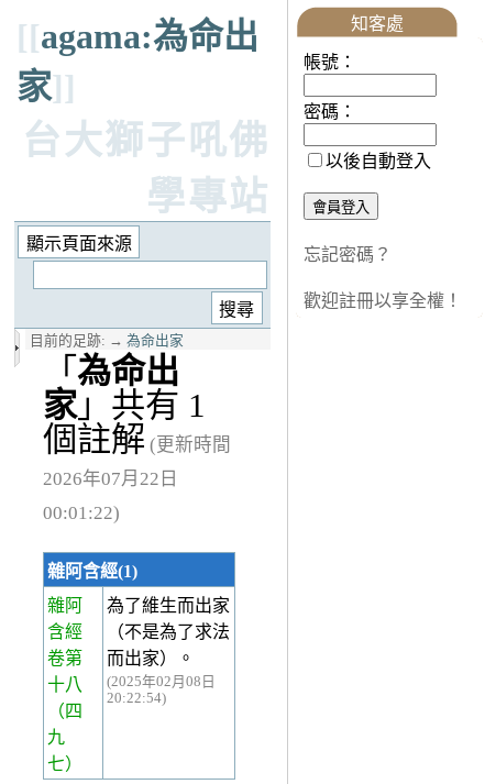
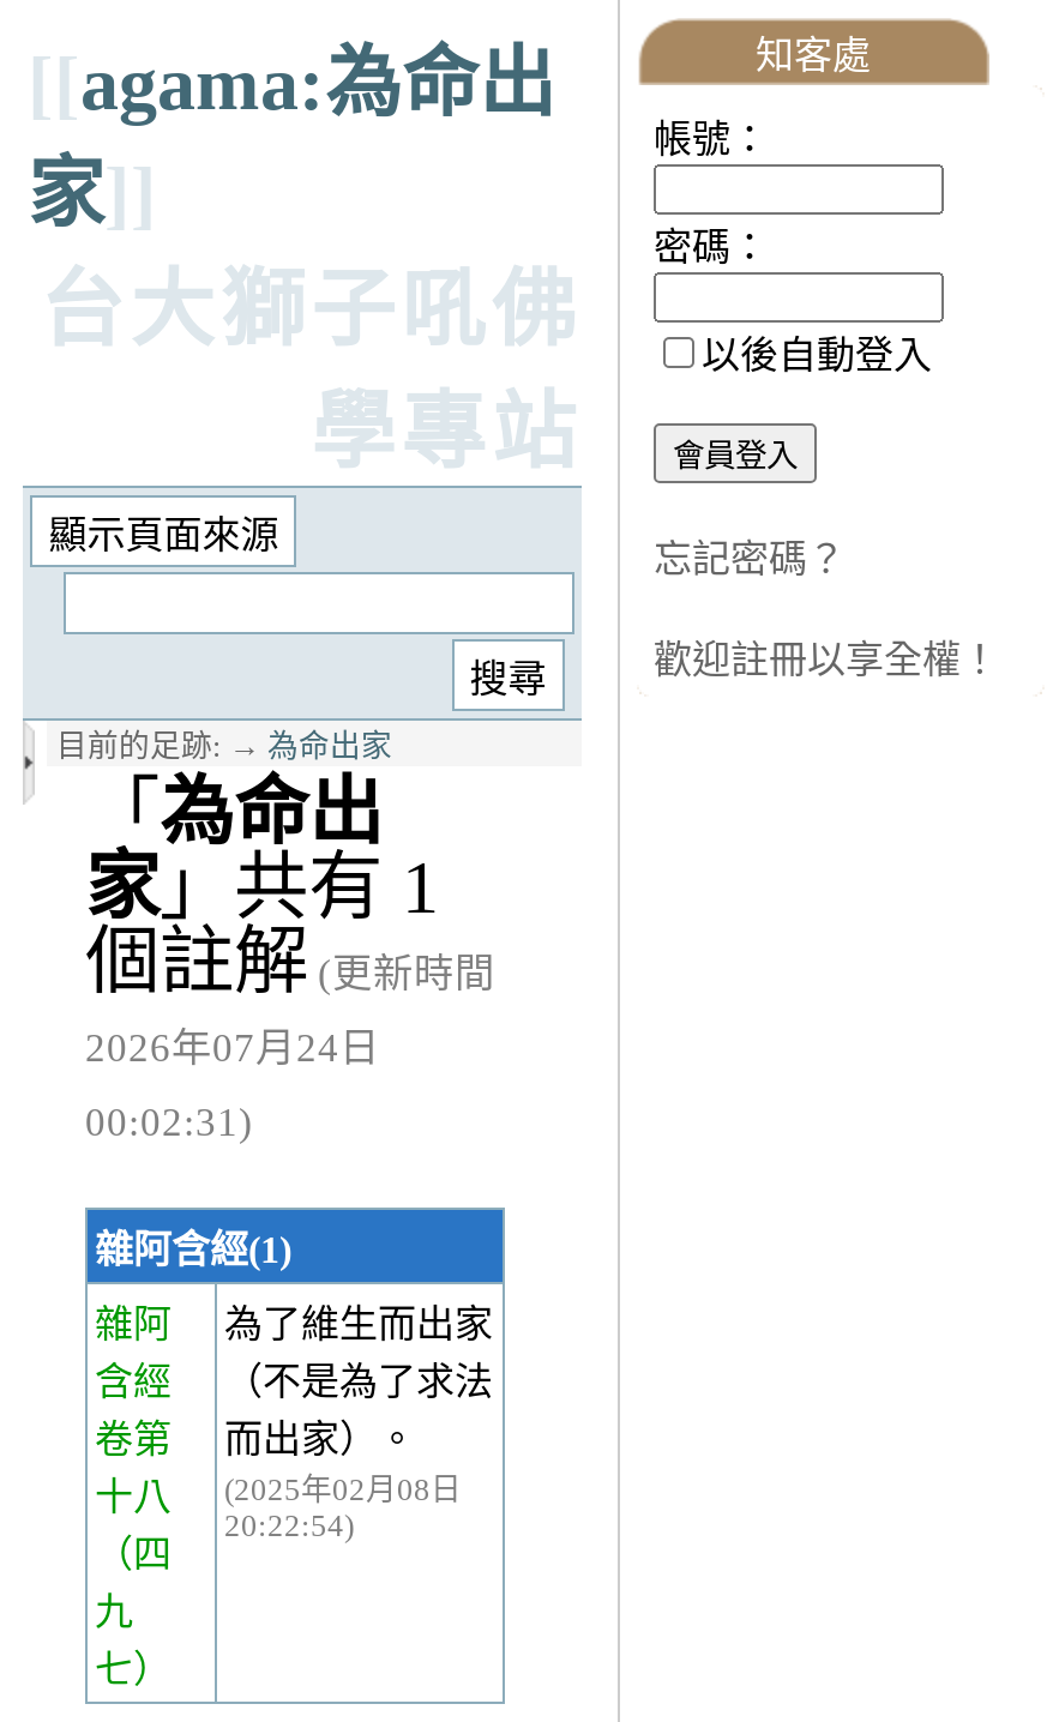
[43,468,178,489] 2026年07月22日 -> [85,1024,380,1070] 2026年07月24日
[43,502,120,523] 00:01:22) -> [85,1099,253,1144] 00:02:31)

